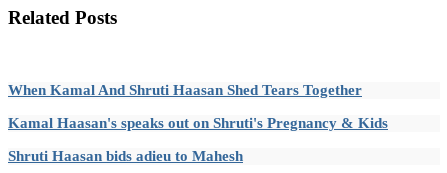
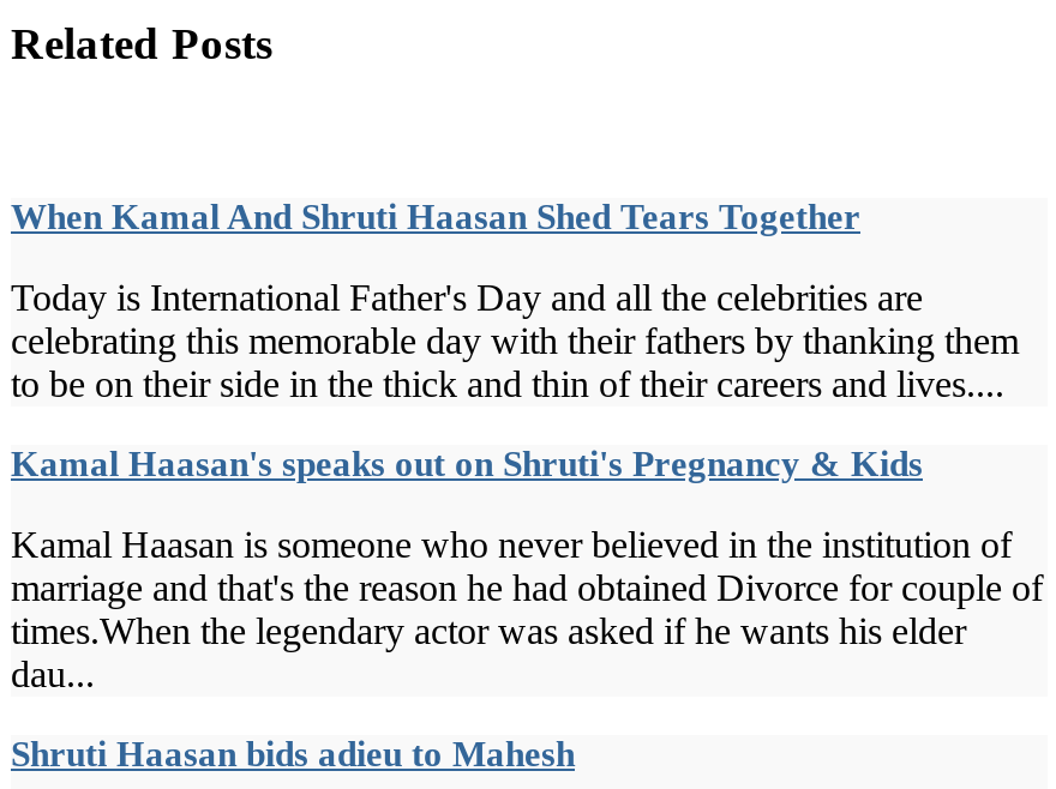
none -> [11,276,1019,403] Today is International Father's Day and all the celebrities are | celebrating this memorable day with their fathers by thanking them | to be on their side in the thick and thin of their careers and lives....
none -> [11,523,1043,693] Kamal Haasan is someone who never believed in the institution of | marriage and that's the reason he had obtained Divorce for couple of | times.When the legendary actor was asked if he wants his elder | dau...

